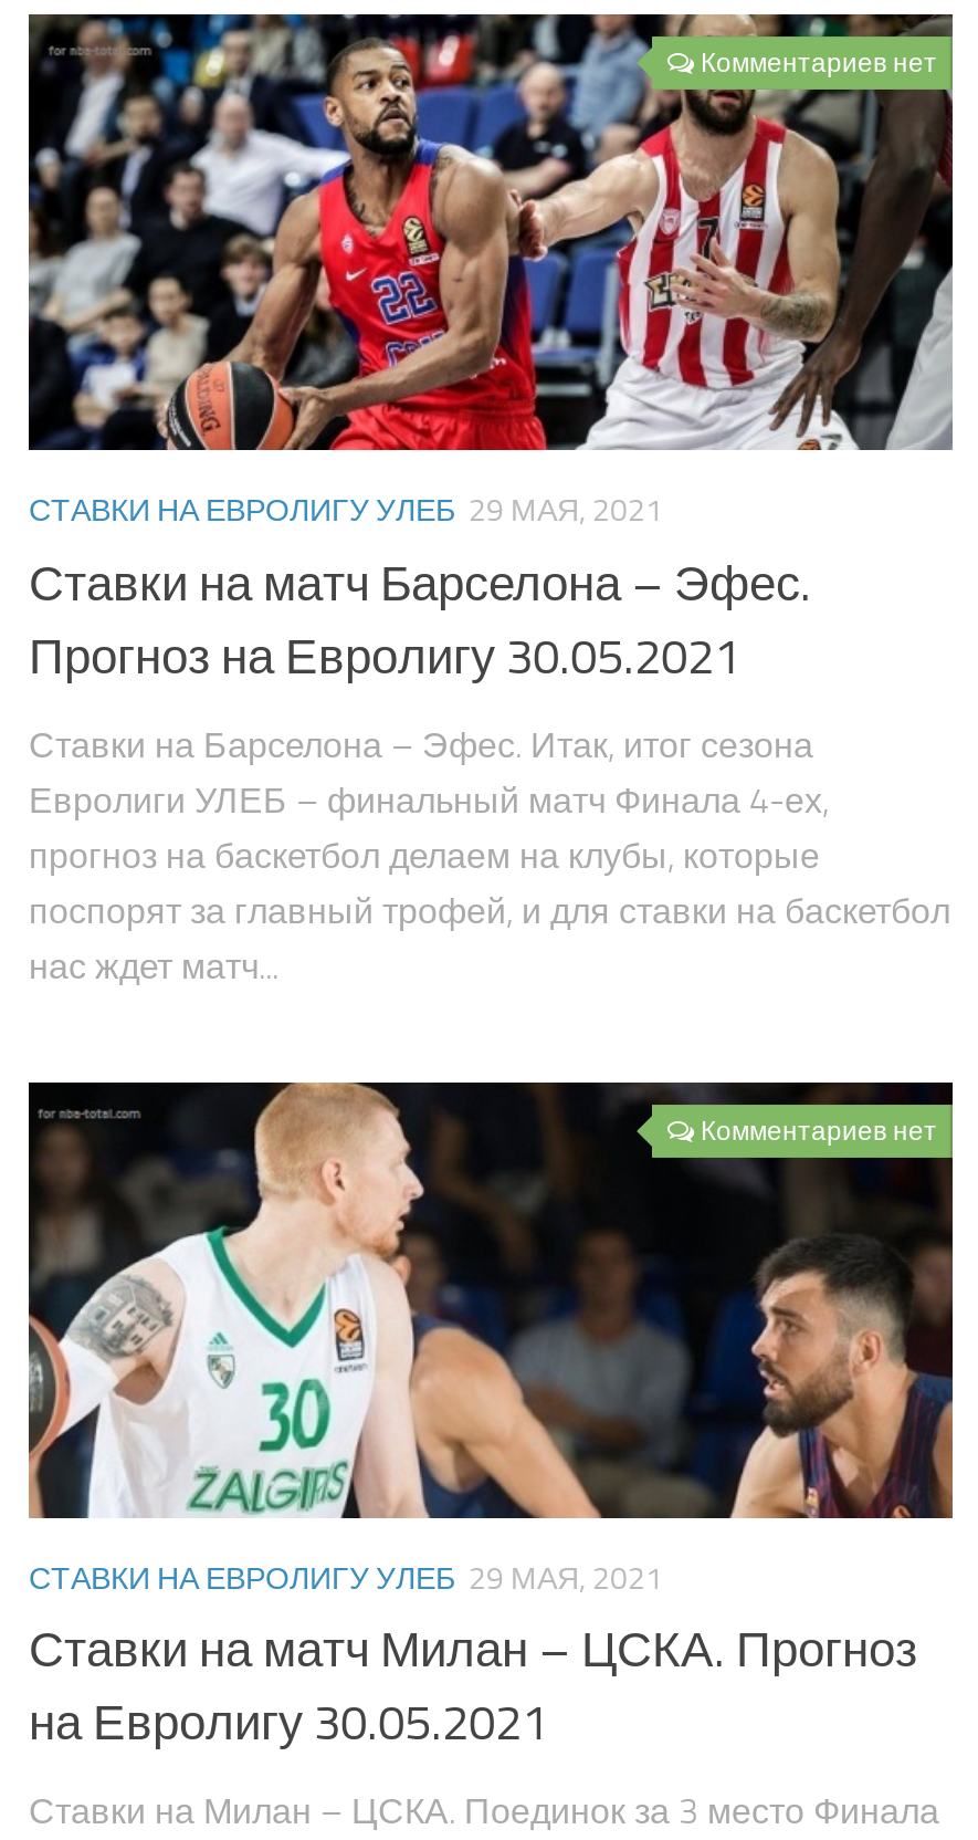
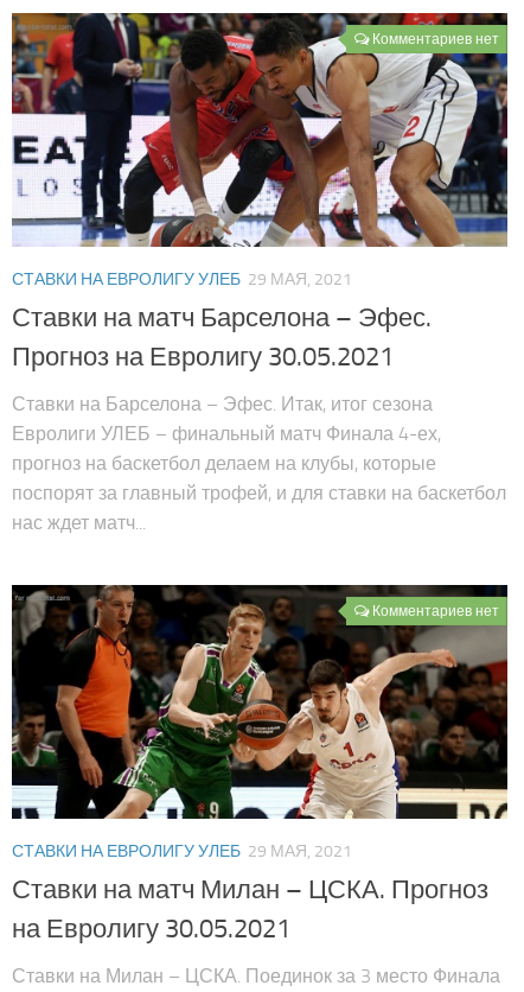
[27,12,955,452] [image] -> [11,12,509,248] [image]
[27,1080,955,1520] [image] -> [11,584,509,820] [image]

